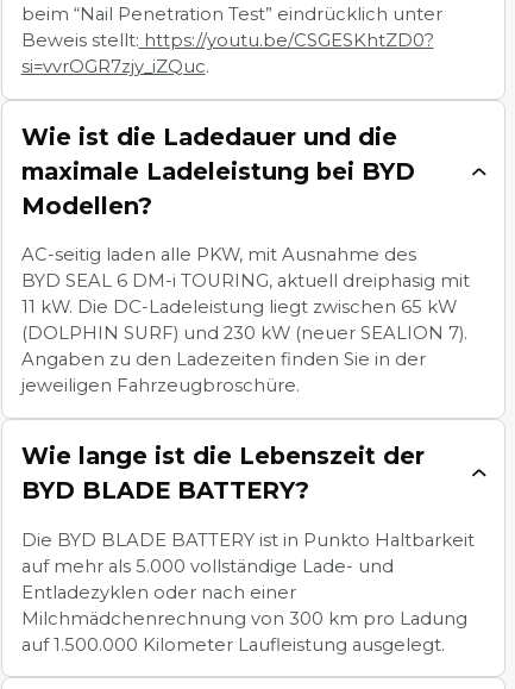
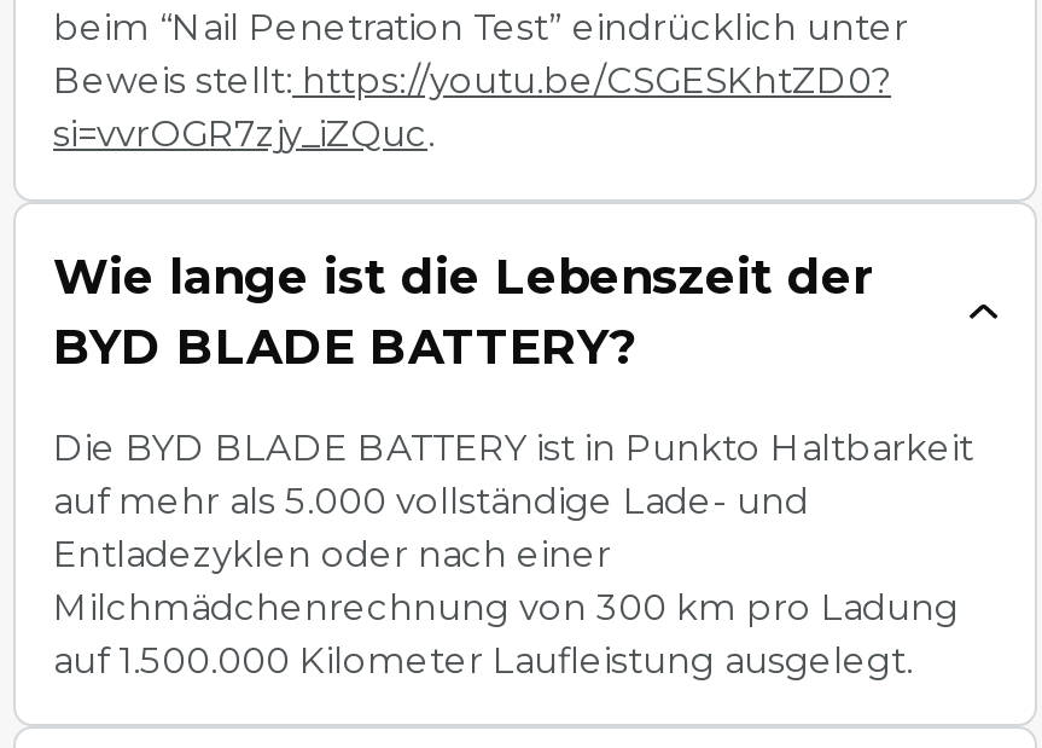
[21,122,469,397] Wie ist die Ladedauer und die | maximale Ladeleistung bei BYD | Modellen? | AC-seitig laden alle PKW, mit Ausnahme des | BYD SEAL 6 DM-i TOURING, aktuell dreiphasig mit | 11 kW. Die DC-Ladeleistung liegt zwischen 65 kW | (DOLPHIN SURF) und 230 kW (neuer SEALION 7). | Angaben zu den Ladezeiten finden Sie in der | jeweiligen Fahrzeugbroschüre. -> none

